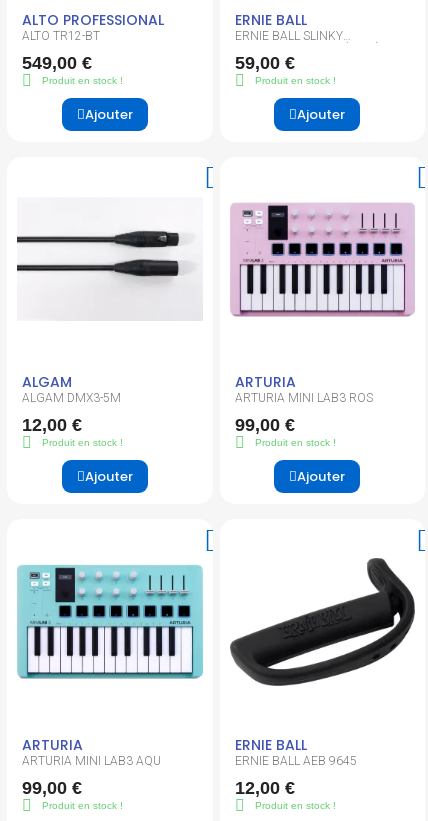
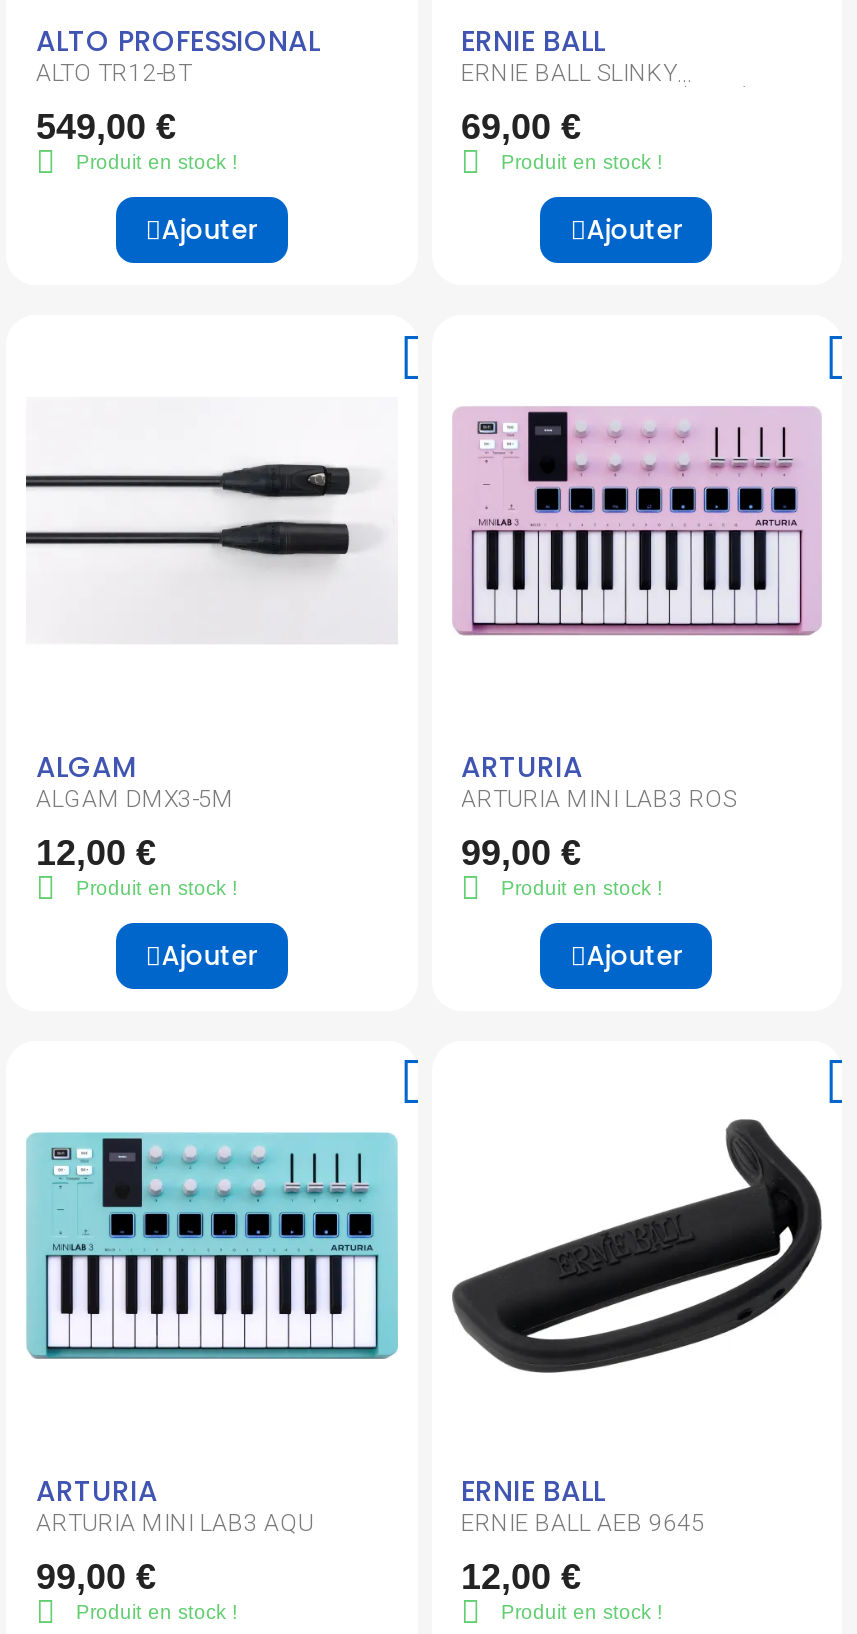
[234,52,294,72] 59,00 € -> [461,107,581,147] 69,00 €

